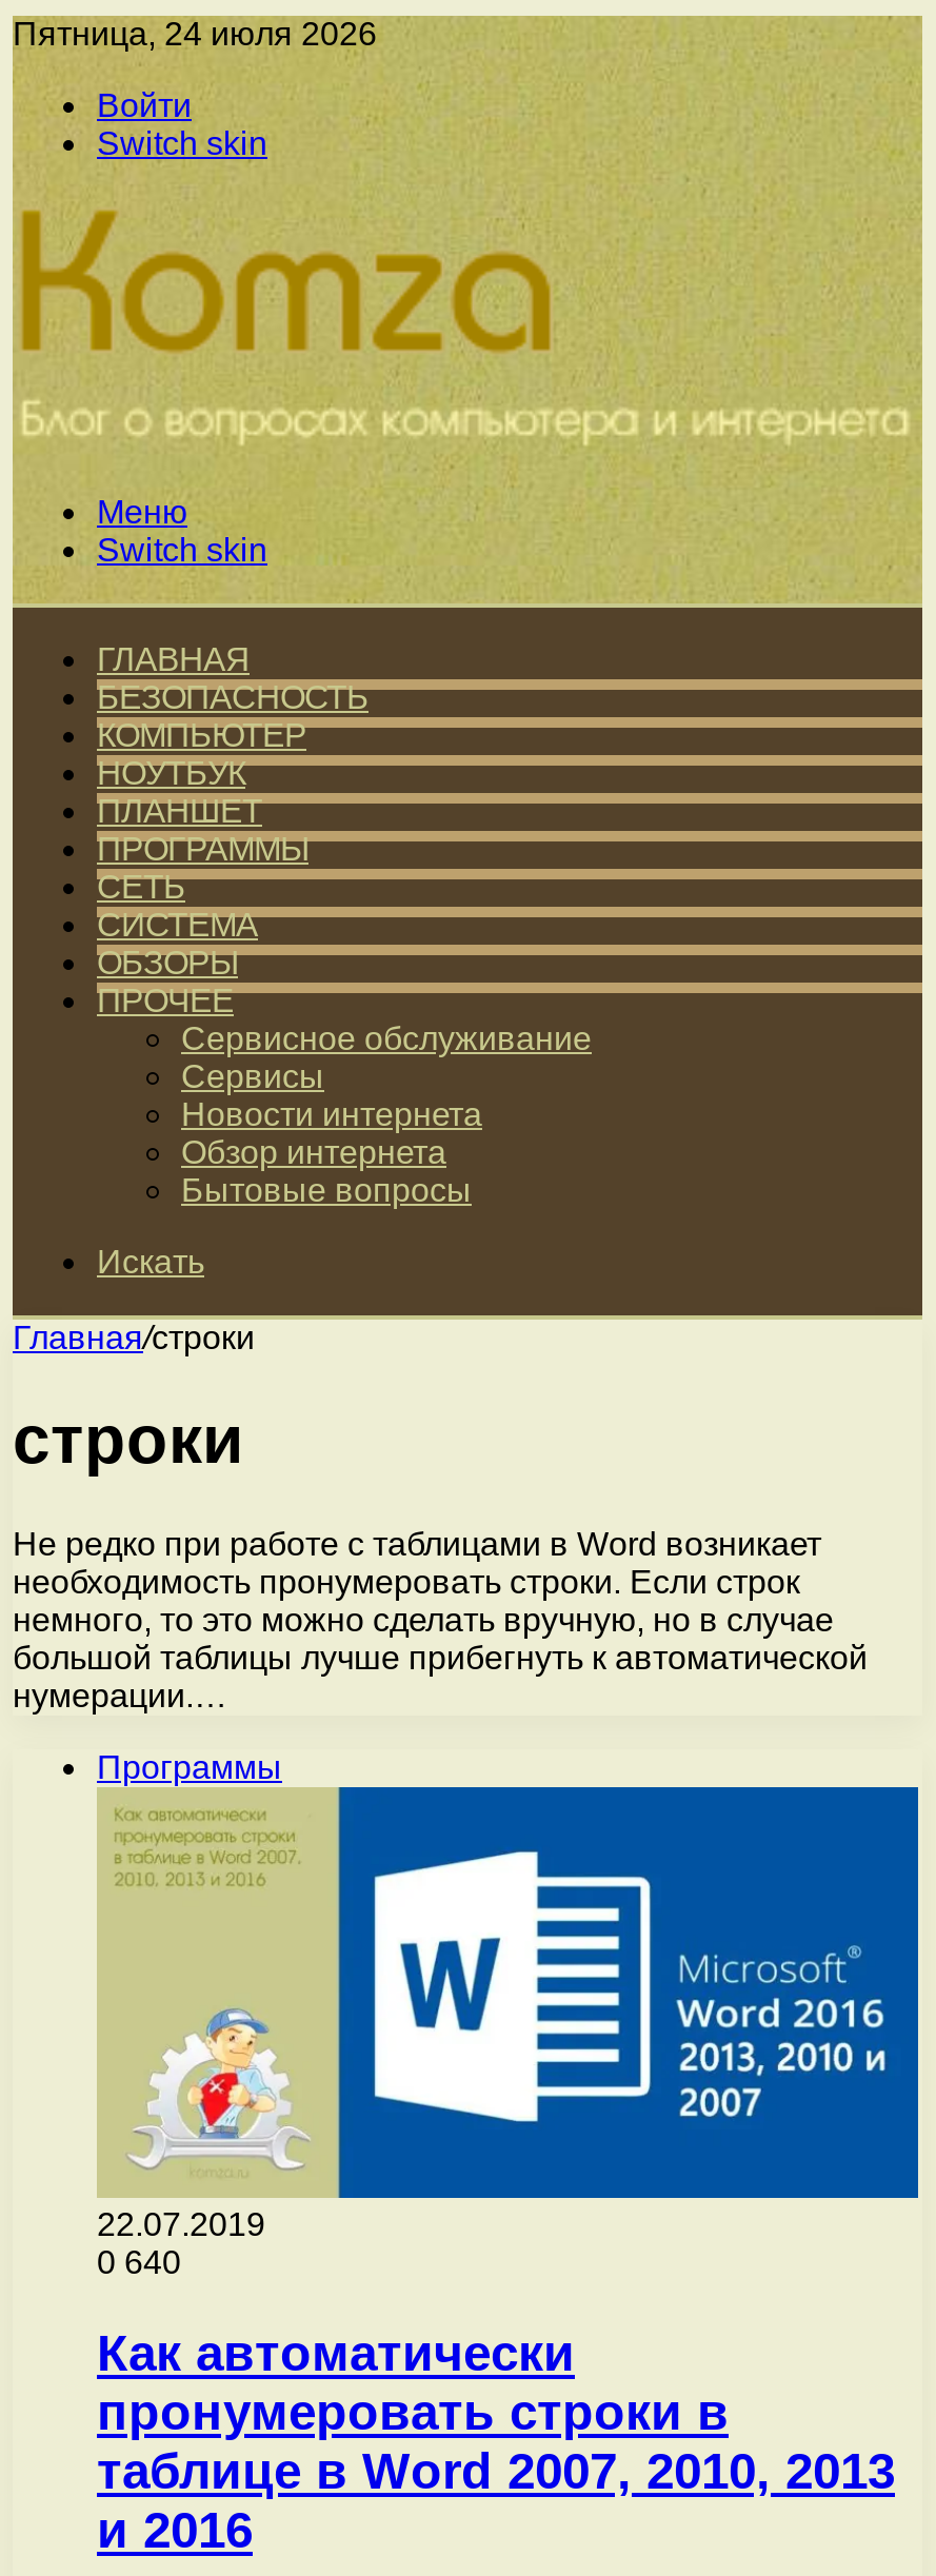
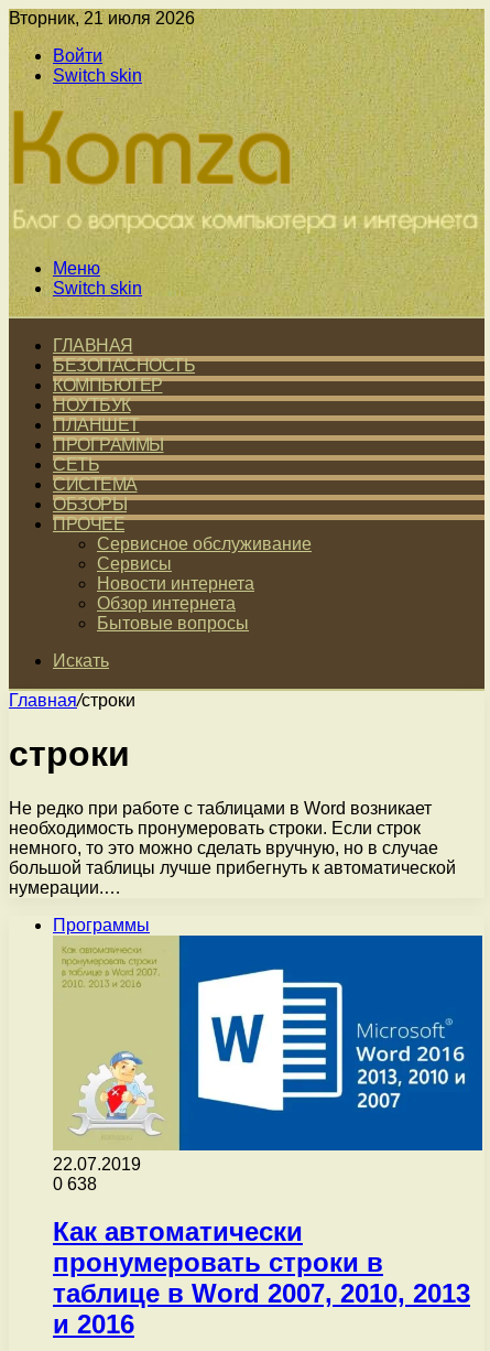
[13,16,377,52] Пятница, 24 июля 2026 -> [9,9,195,28] Вторник, 21 июля 2026
[97,2244,181,2280] 0 640 -> [53,1175,97,1193] 0 638

